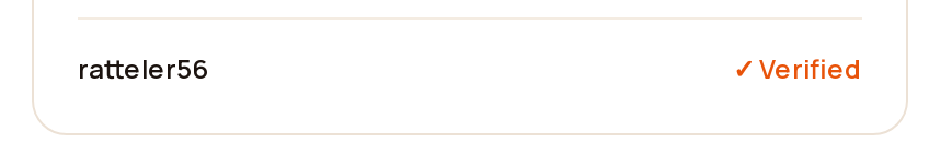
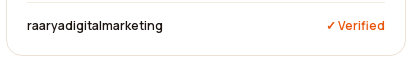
[78,50,209,87] ratteler56 -> [27,17,163,34] raaryadigitalmarketing

